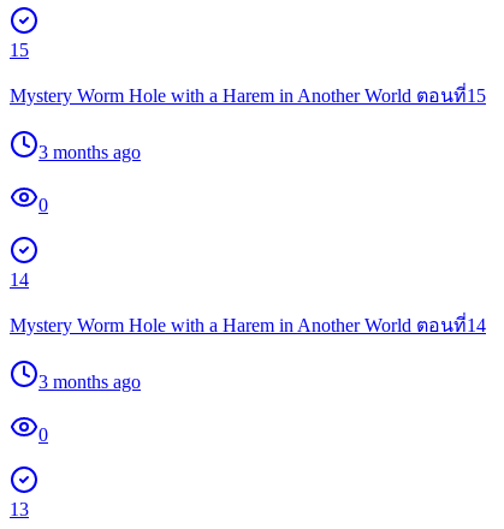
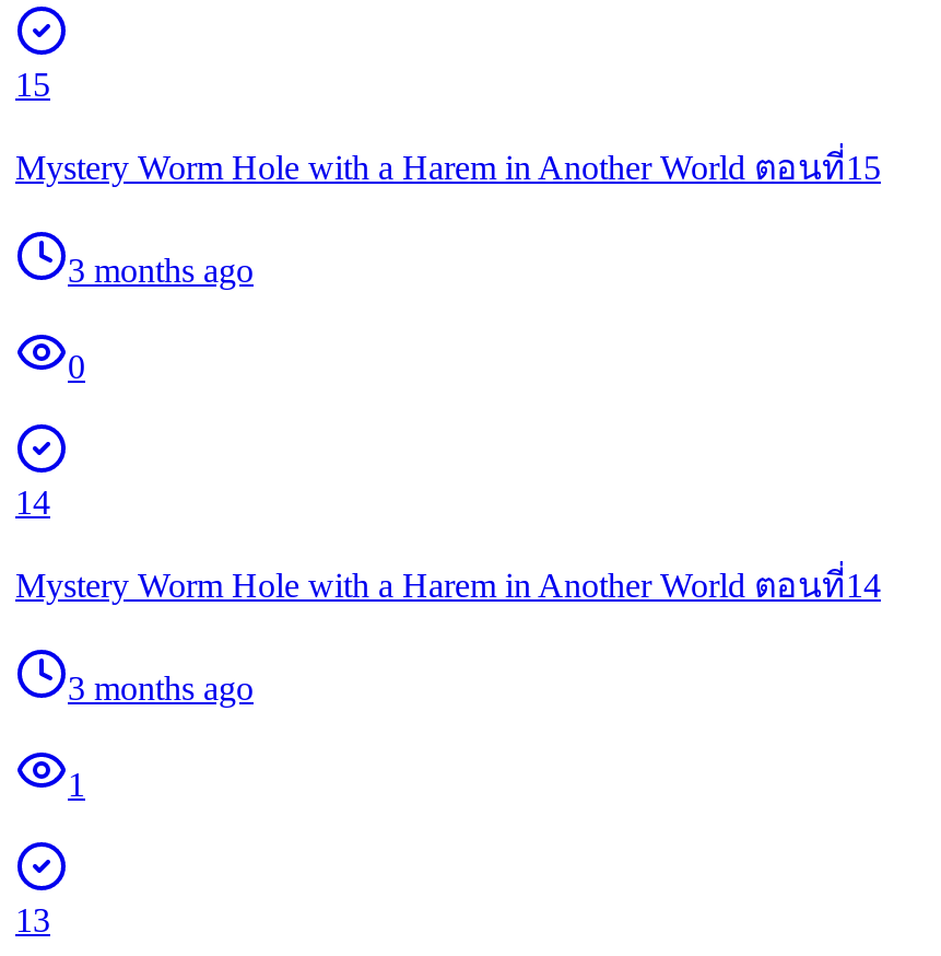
[38,424,48,445] 0 -> [68,765,85,802] 1

